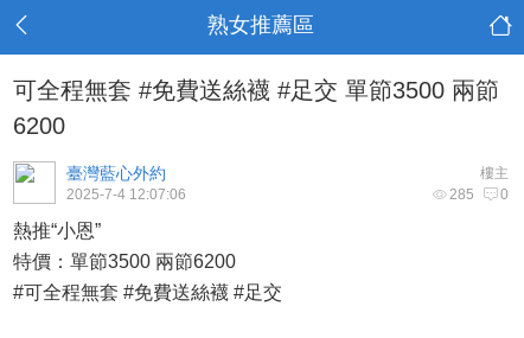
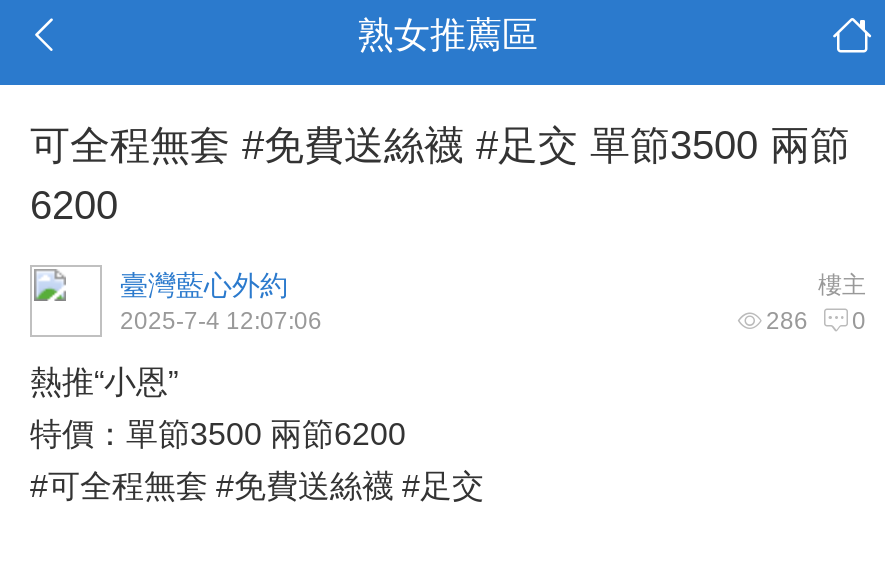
[449,186,509,203] 285 0 -> [766,307,866,335] 286 0

